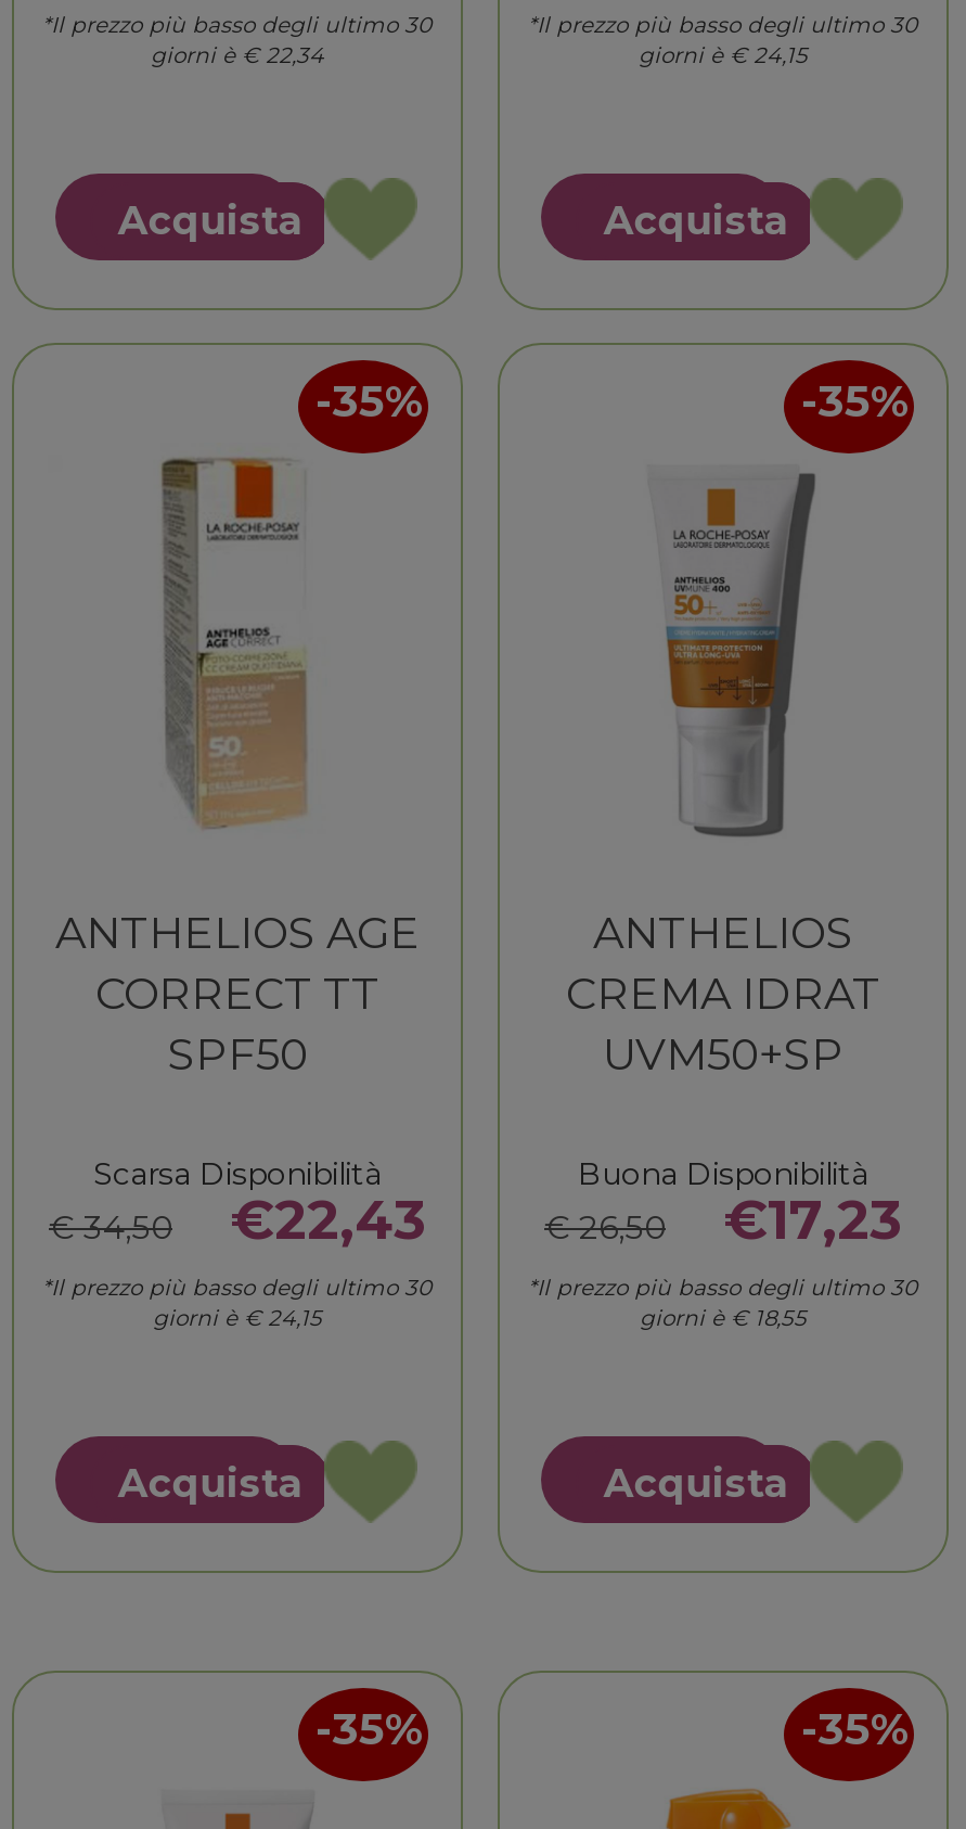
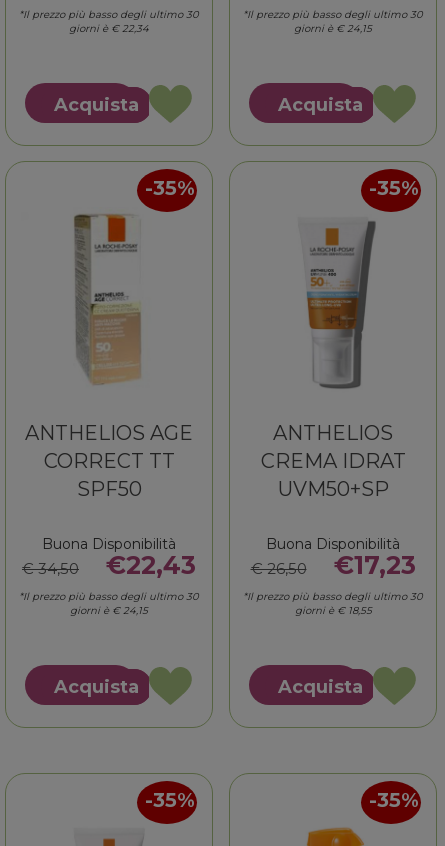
[93,1154,382,1193] Scarsa Disponibilità -> [42,535,176,553] Buona Disponibilità

